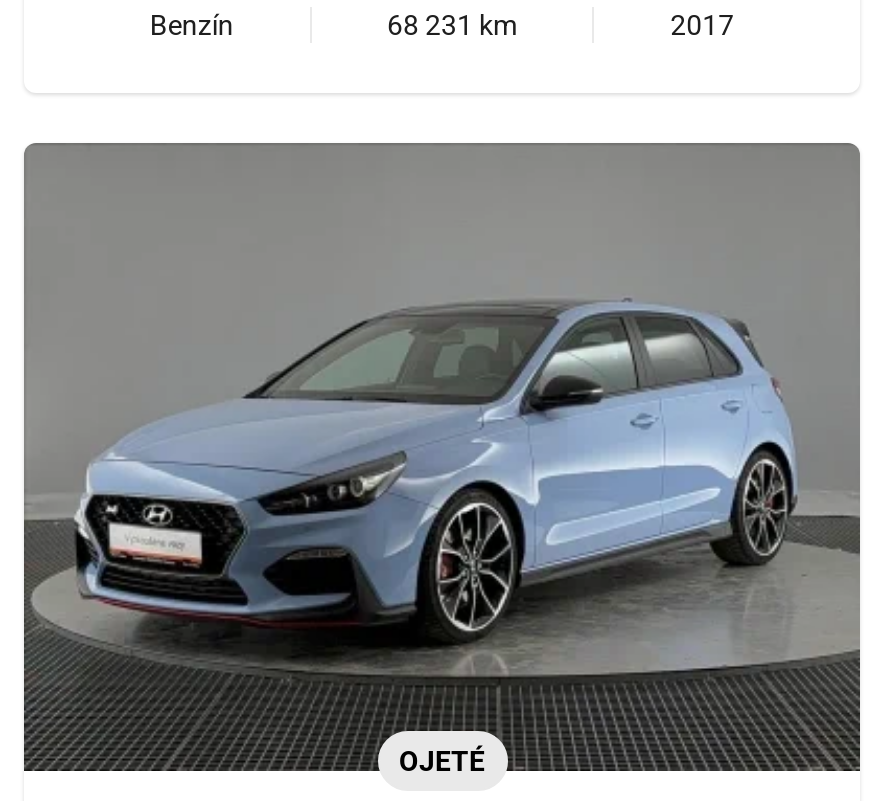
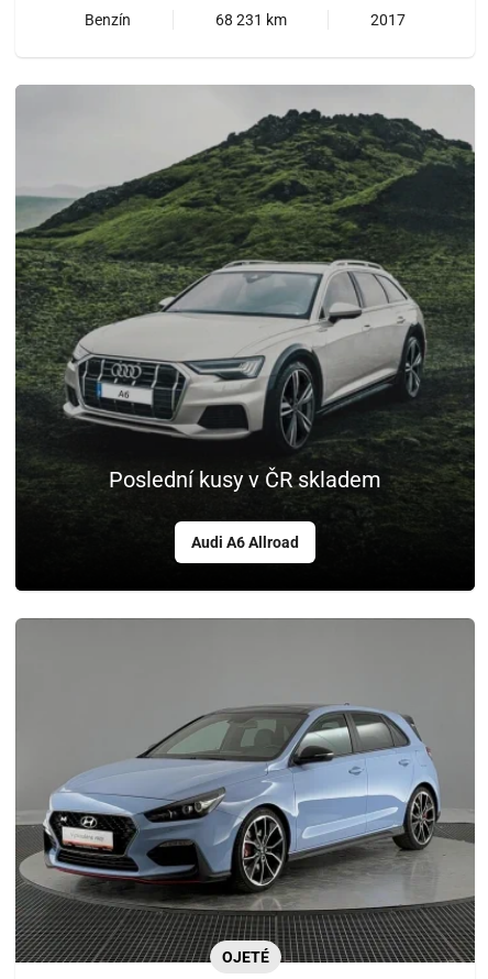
none -> [14,86,476,592] [image] | Poslední kusy v ČR skladem | Audi A6 Allroad

